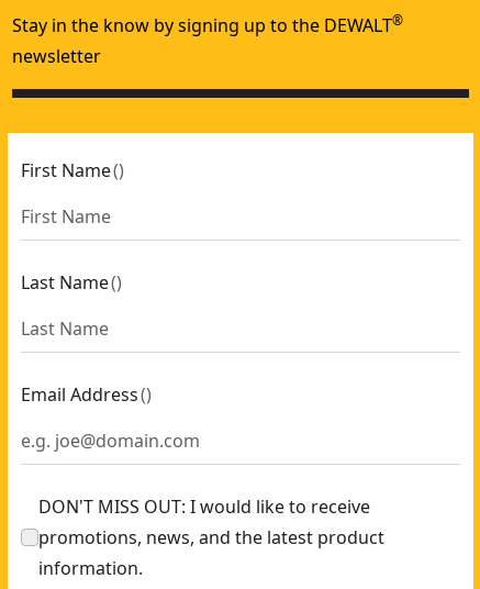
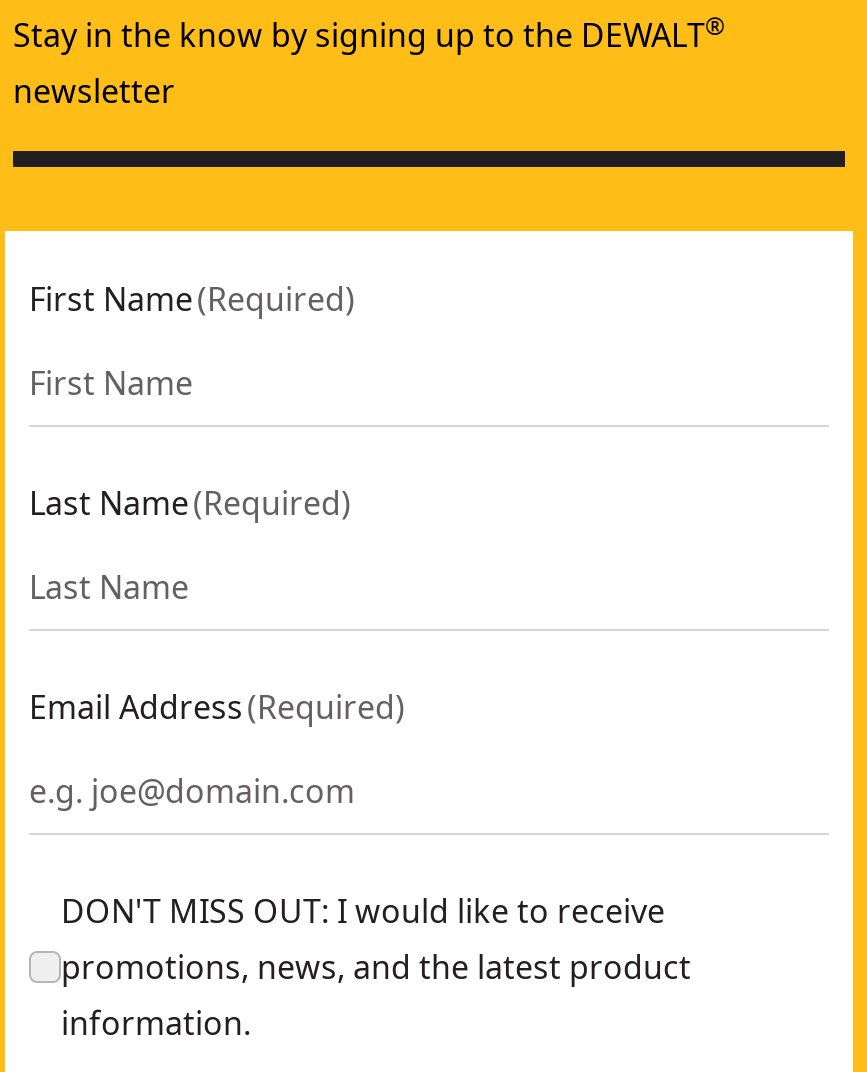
[21,158,124,182] First Name () -> [29,277,355,321] First Name (Required)
[21,270,122,294] Last Name () -> [29,481,351,525] Last Name (Required)
[21,382,152,407] Email Address () -> [29,685,405,729] Email Address (Required)

